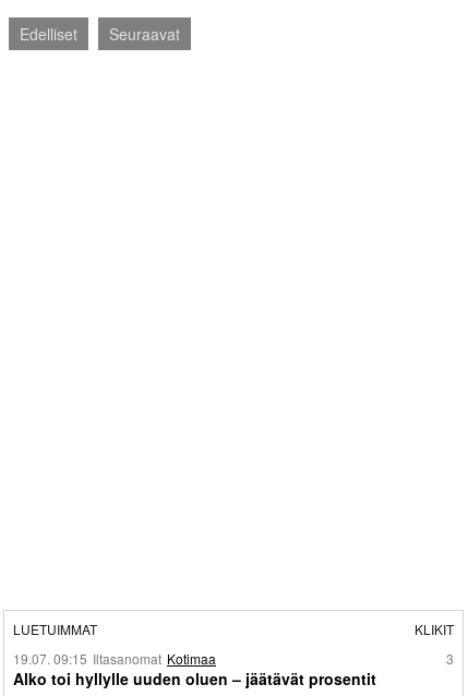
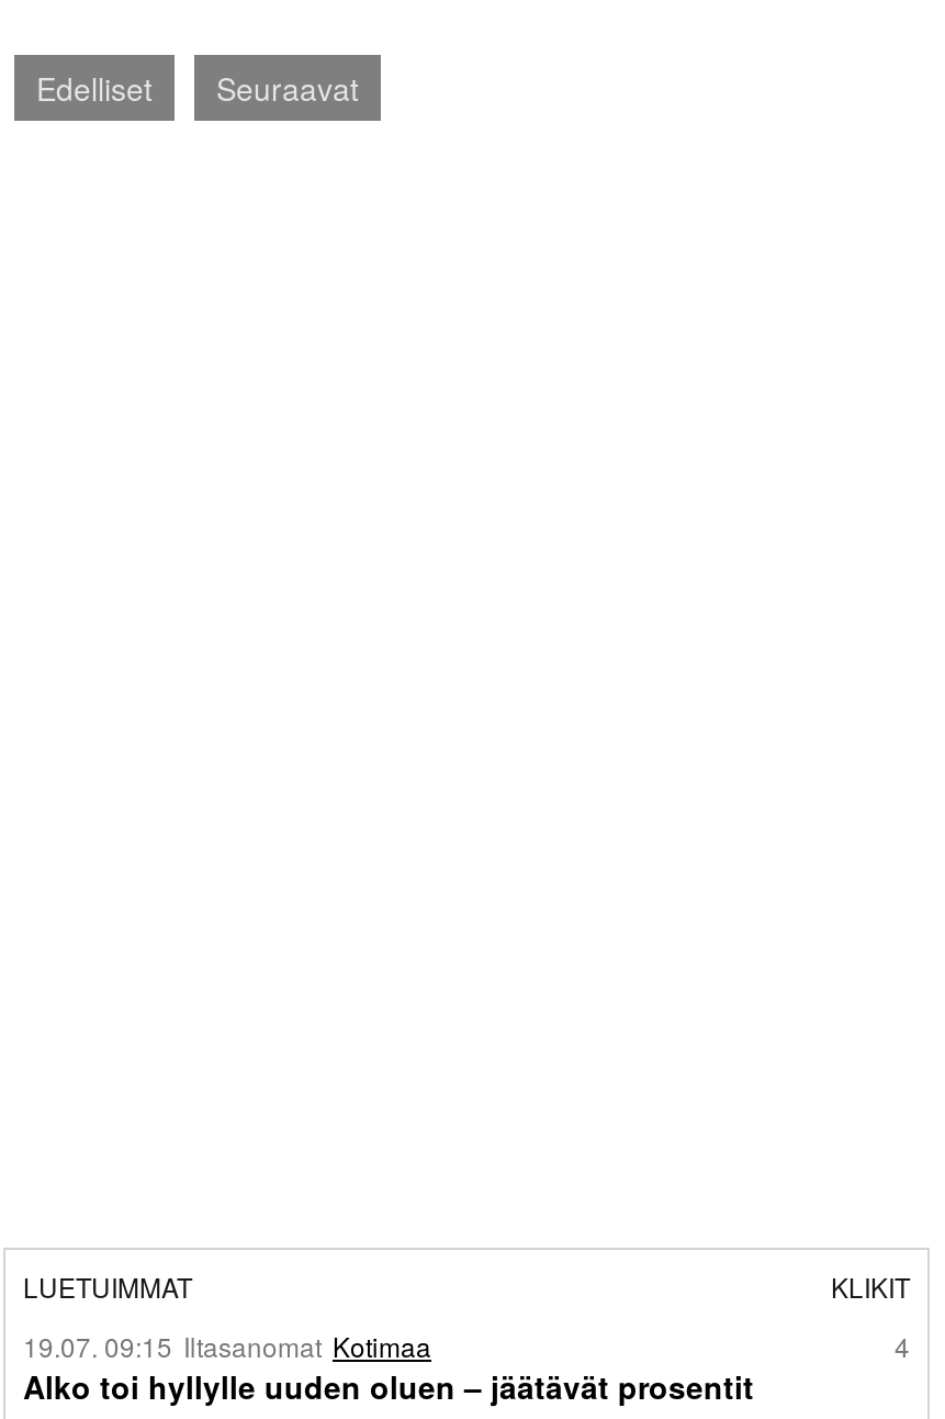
[446,649,454,668] 3 -> [895,1327,910,1364] 4

